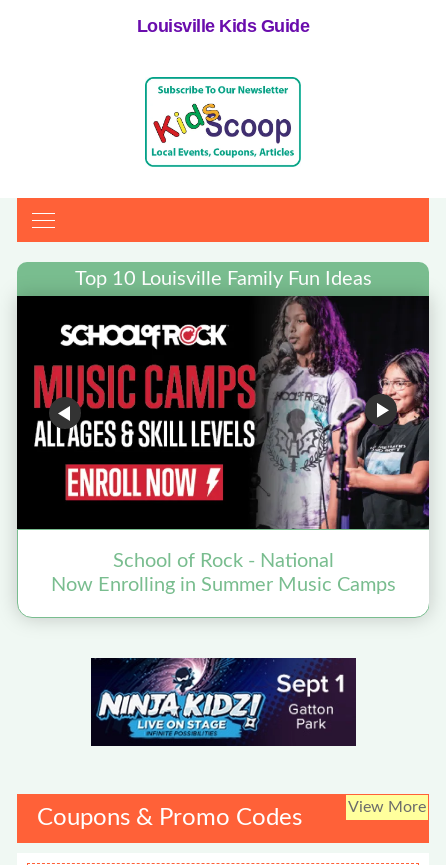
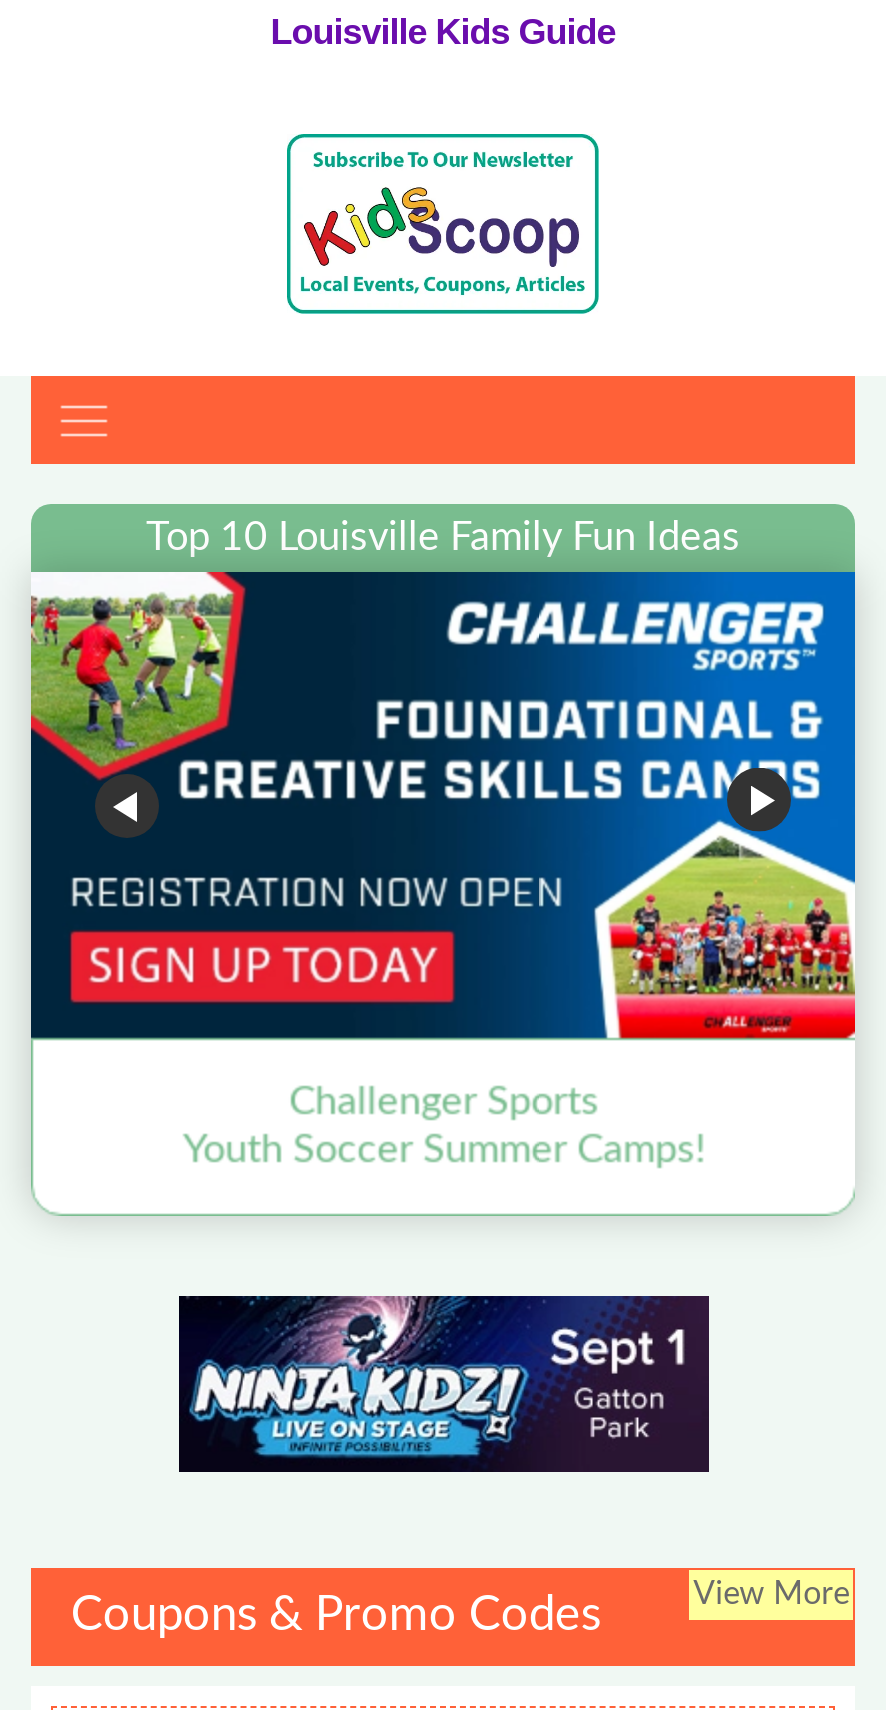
[16,295,430,595] [image] | School of Rock - National | Now Enrolling in Summer Music Camps -> [29,570,857,1170] [image] | Challenger Sports | Youth Soccer Summer Camps!

